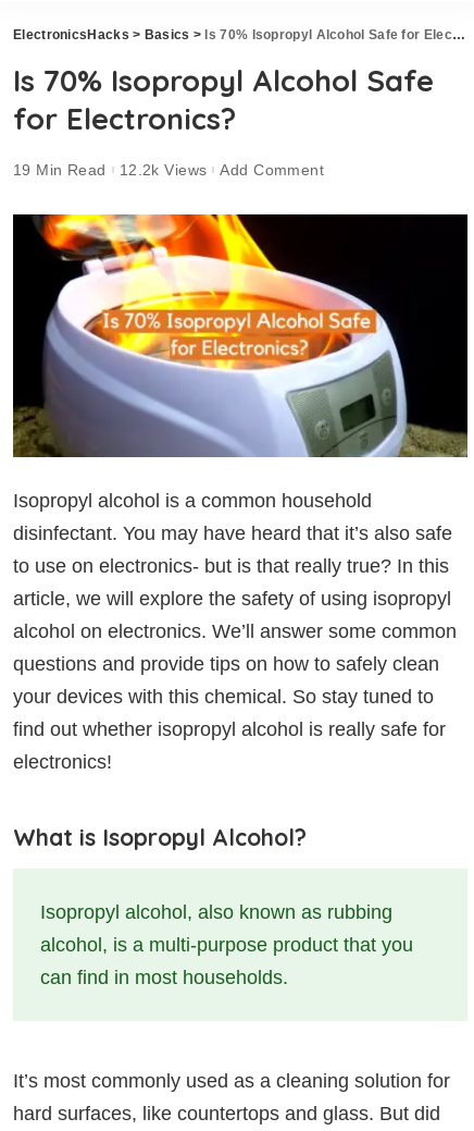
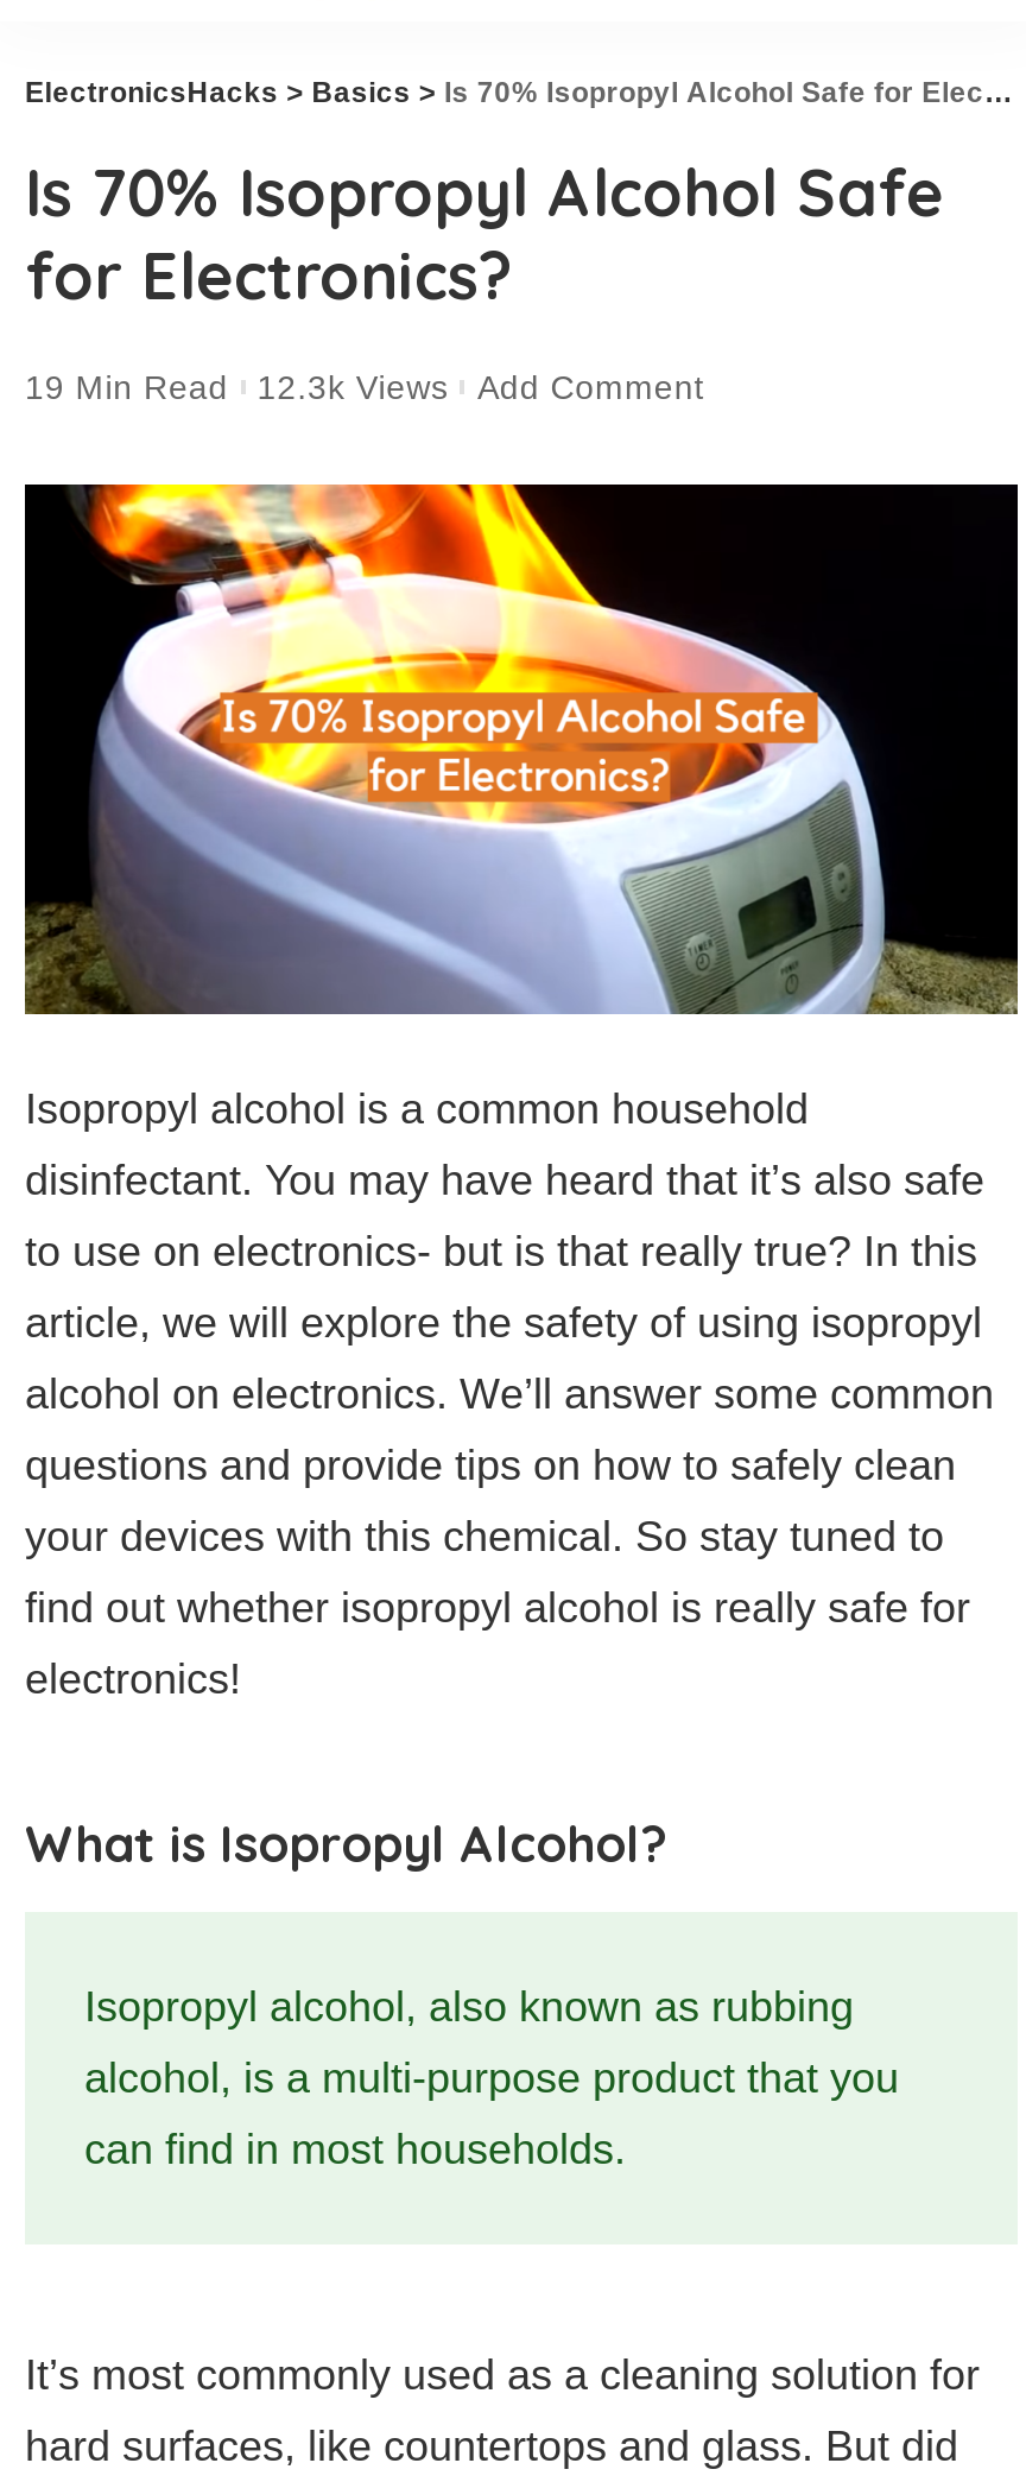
[13,161,324,178] 19 Min Read 12.2k Views Add Comment -> [25,368,705,406] 19 Min Read 12.3k Views Add Comment

